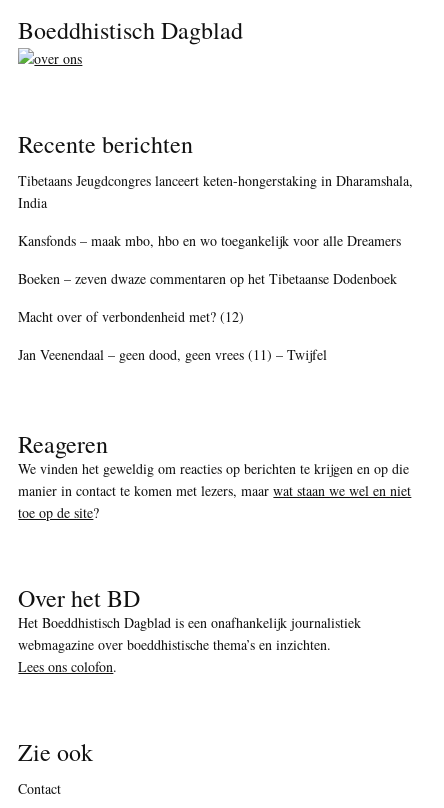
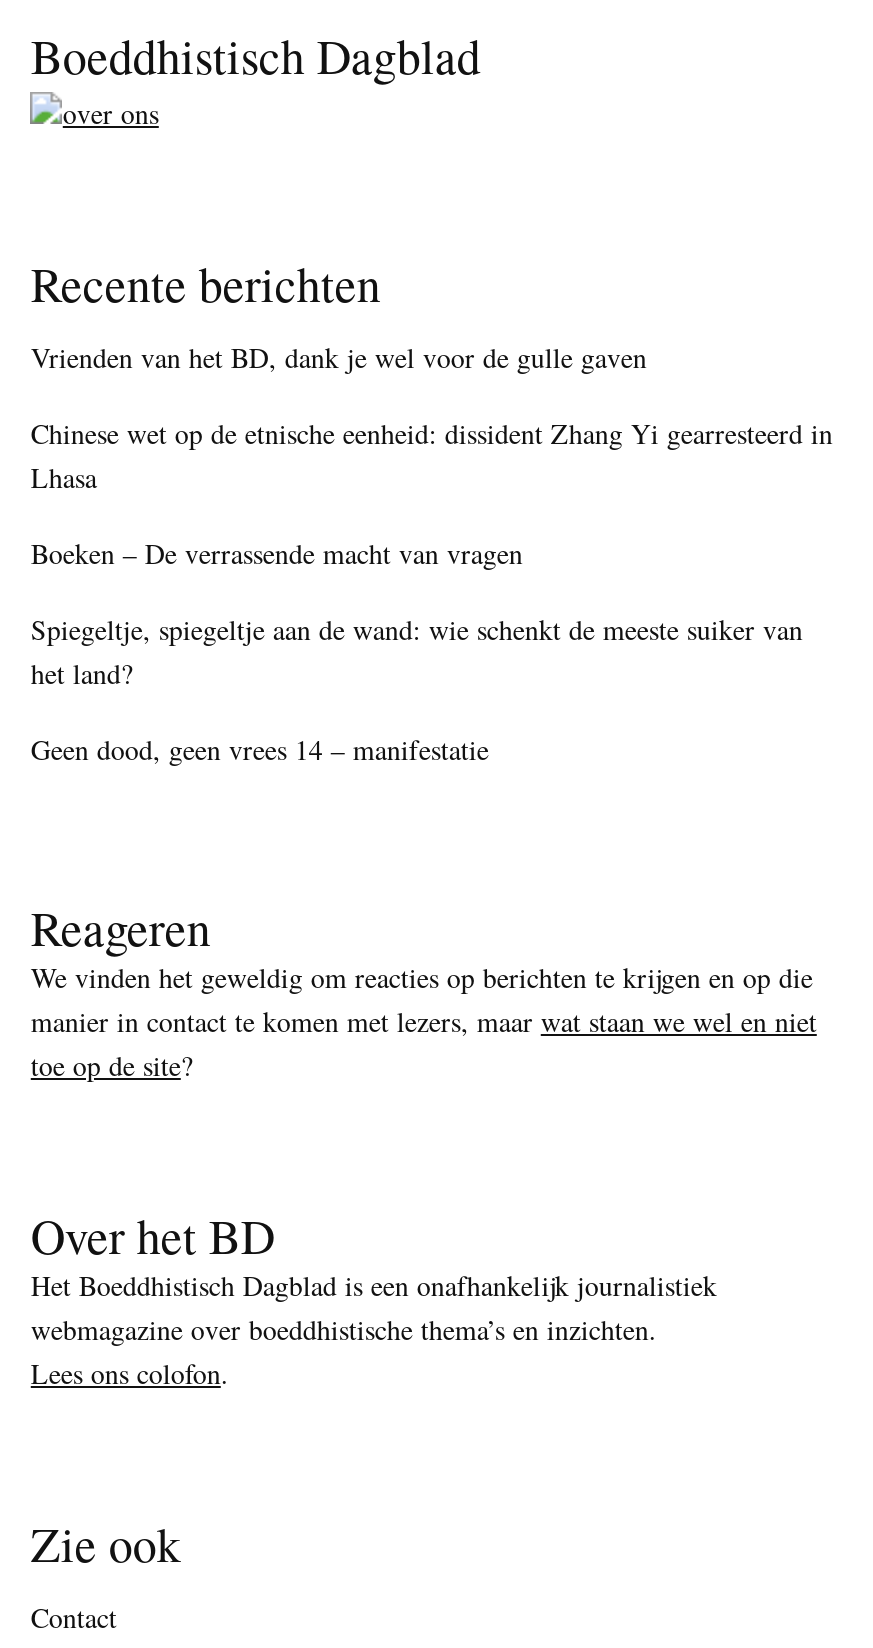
[18,171,413,212] Tibetaans Jeugdcongres lanceert keten-hongerstaking in Dharamshala, | India -> [31,338,647,376] Vrienden van het BD, dank je wel voor de gulle gaven
[18,231,401,250] Kansfonds – maak mbo, hbo en wo toegankelijk voor alle Dreamers -> [31,414,833,496] Chinese wet op de etnische eenheid: dissident Zhang Yi gearresteerd in | Lhasa
[18,269,397,288] Boeken – zeven dwaze commentaren op het Tibetaanse Dodenboek -> [31,534,523,572] Boeken – De verrassende macht van vragen
[18,307,244,326] Macht over of verbondenheid met? (12) -> [31,610,803,692] Spiegeltje, spiegeltje aan de wand: wie schenkt de meeste suiker van | het land?
[18,345,327,364] Jan Veenendaal – geen dood, geen vrees (11) – Twijfel -> [31,730,489,768] Geen dood, geen vrees 14 – manifestatie

